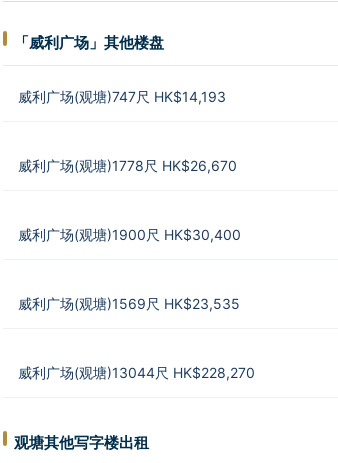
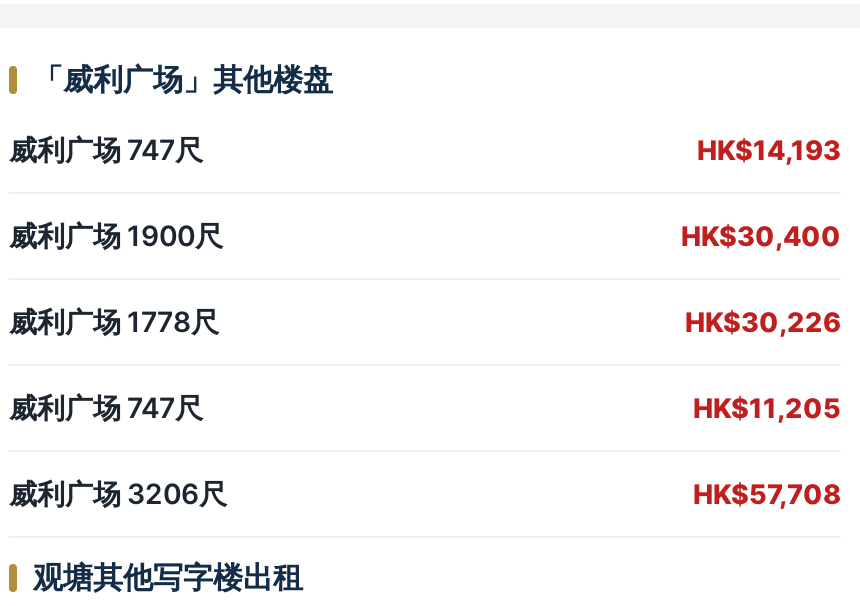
[17,88,225,105] 威利广场(观塘)747尺 HK$14,193 -> [9,133,841,167] 威利广场 747尺 | HK$14,193
[17,157,236,174] 威利广场(观塘)1778尺 HK$26,670 -> [9,219,841,253] 威利广场 1900尺 | HK$30,400
[17,226,240,243] 威利广场(观塘)1900尺 HK$30,400 -> [9,305,841,339] 威利广场 1778尺 | HK$30,226
[17,295,239,312] 威利广场(观塘)1569尺 HK$23,535 -> [9,391,841,425] 威利广场 747尺 | HK$11,205
[17,364,254,381] 威利广场(观塘)13044尺 HK$228,270 -> [9,477,841,511] 威利广场 3206尺 | HK$57,708

